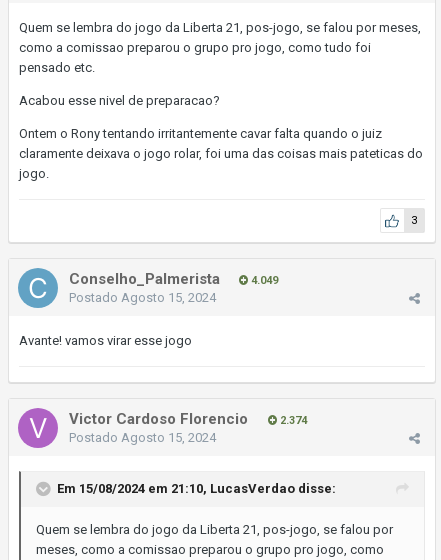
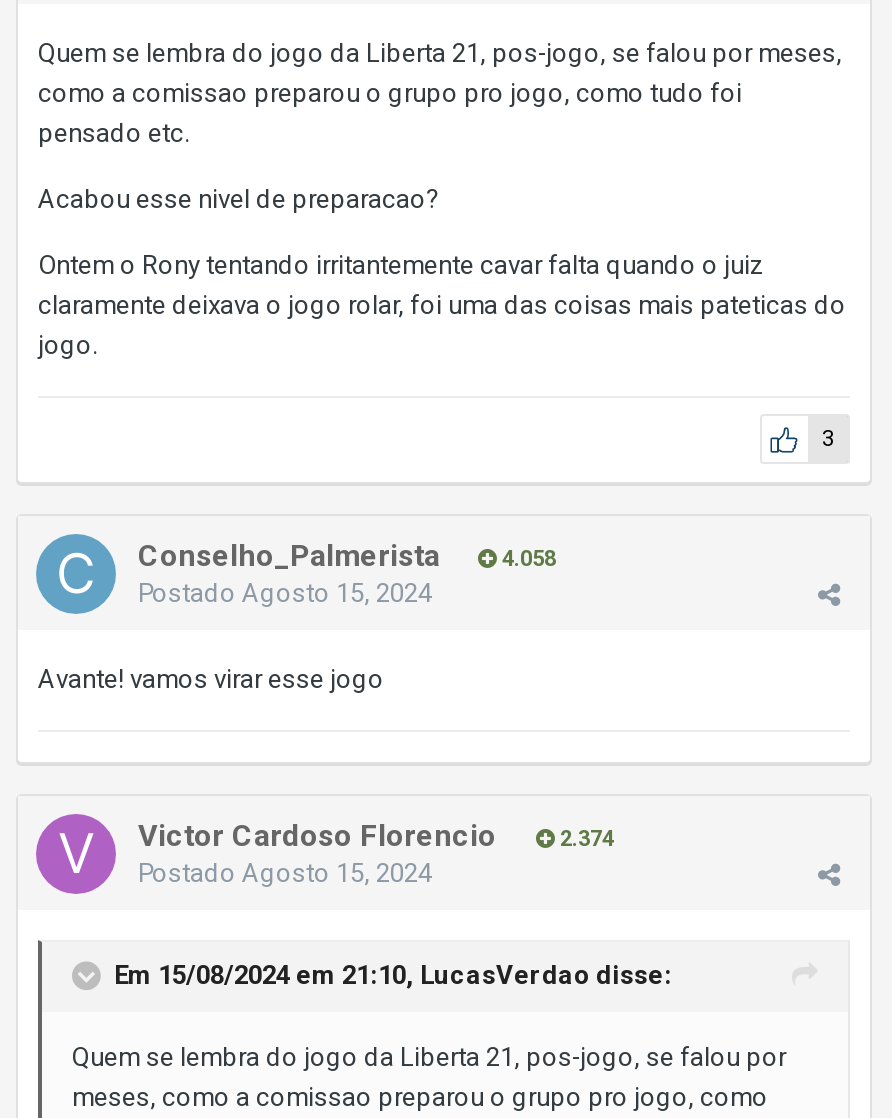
[69,270,278,288] Conselho_Palmerista 4.049 -> [138,538,556,574] Conselho_Palmerista 4.058

